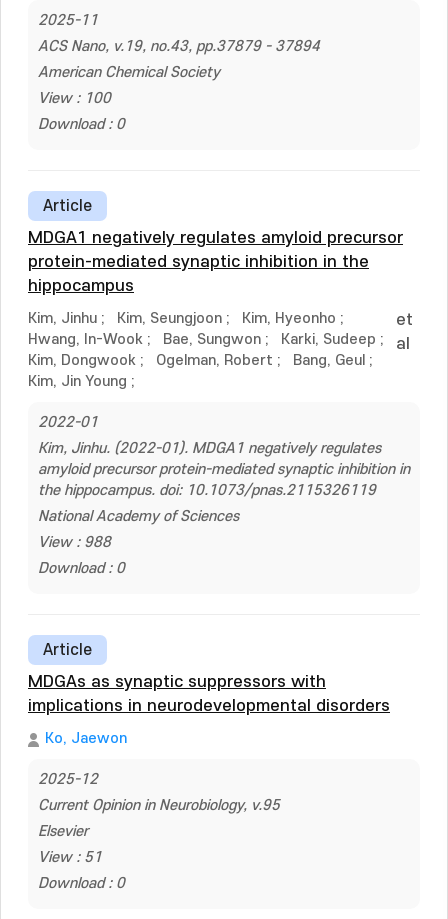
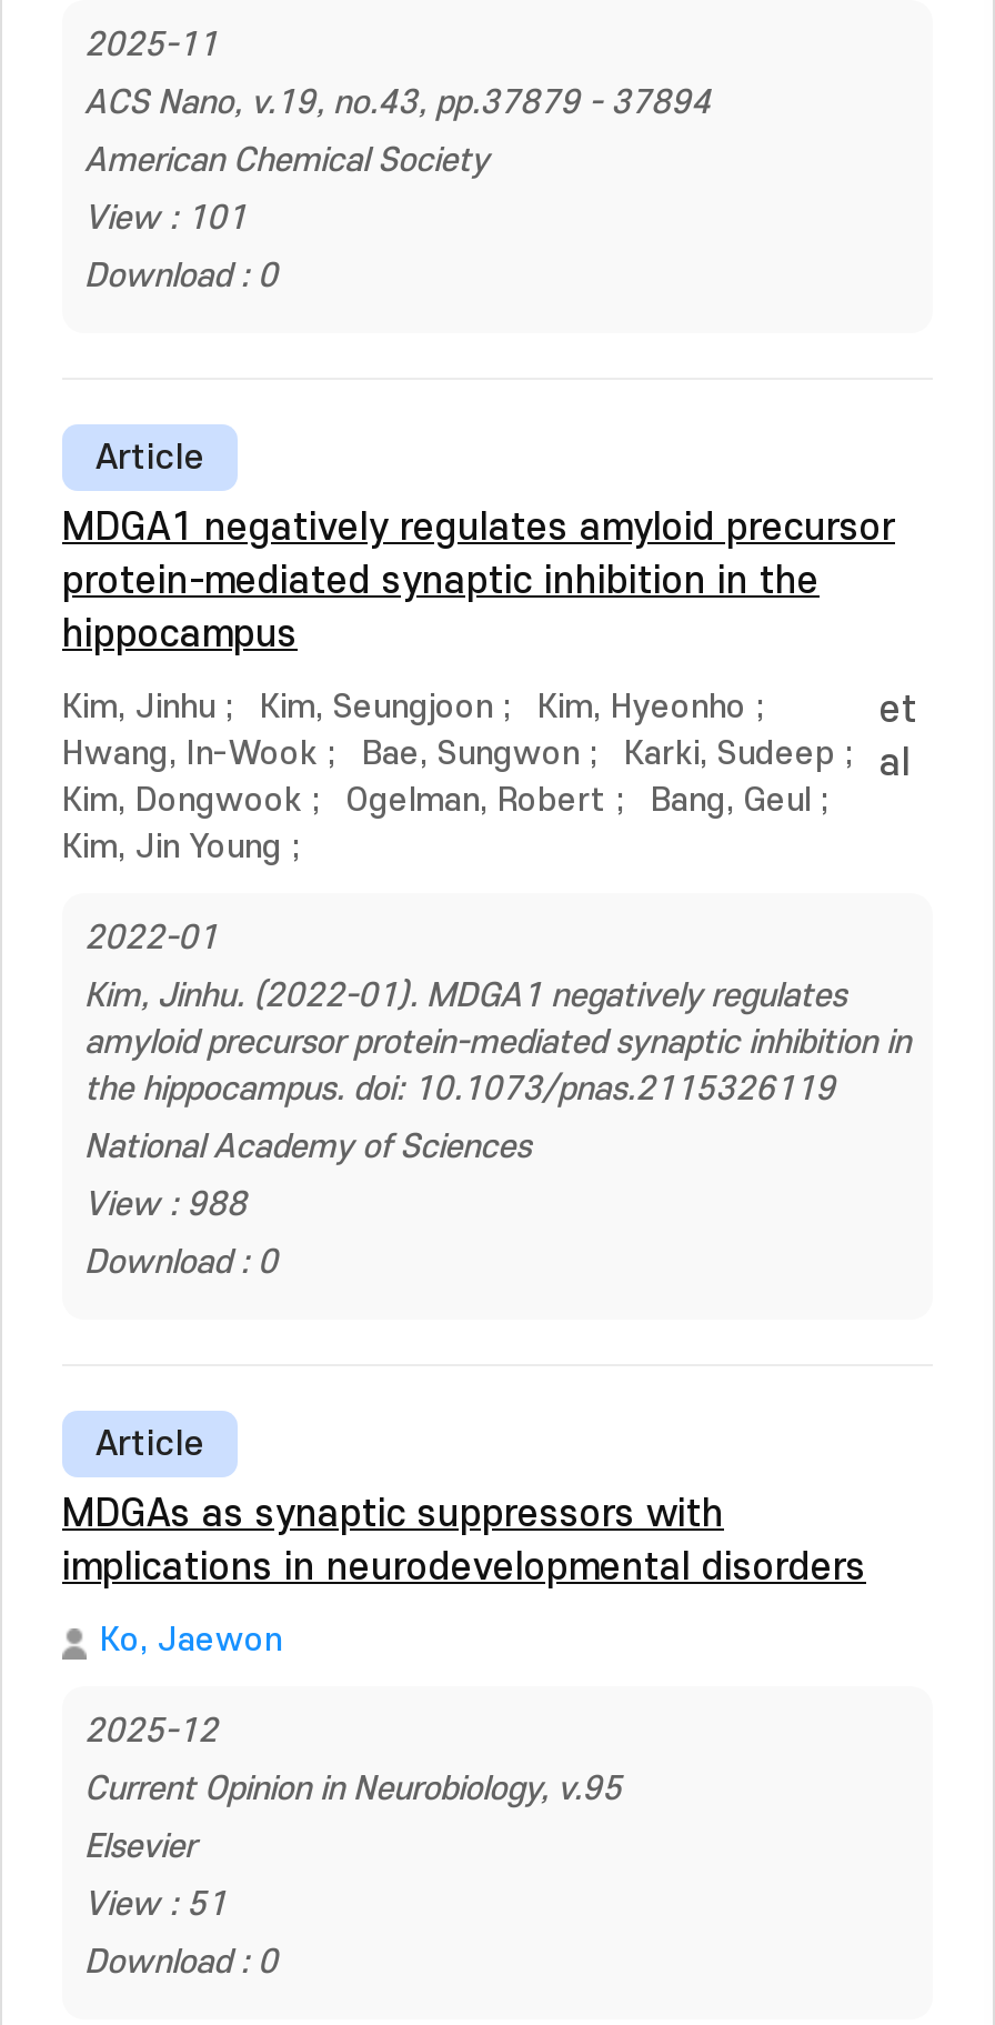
[38,90,111,107] View : 100 -> [84,200,247,238] View : 101

